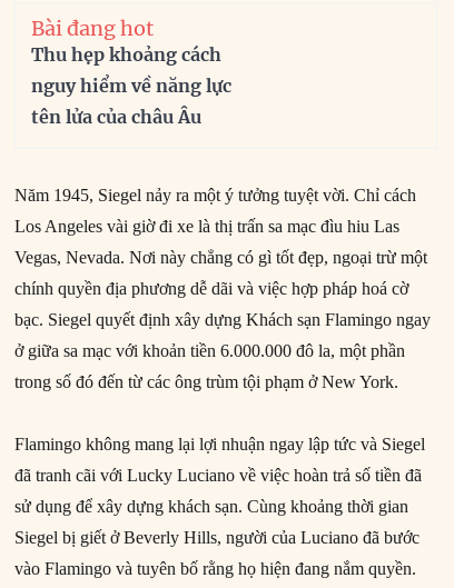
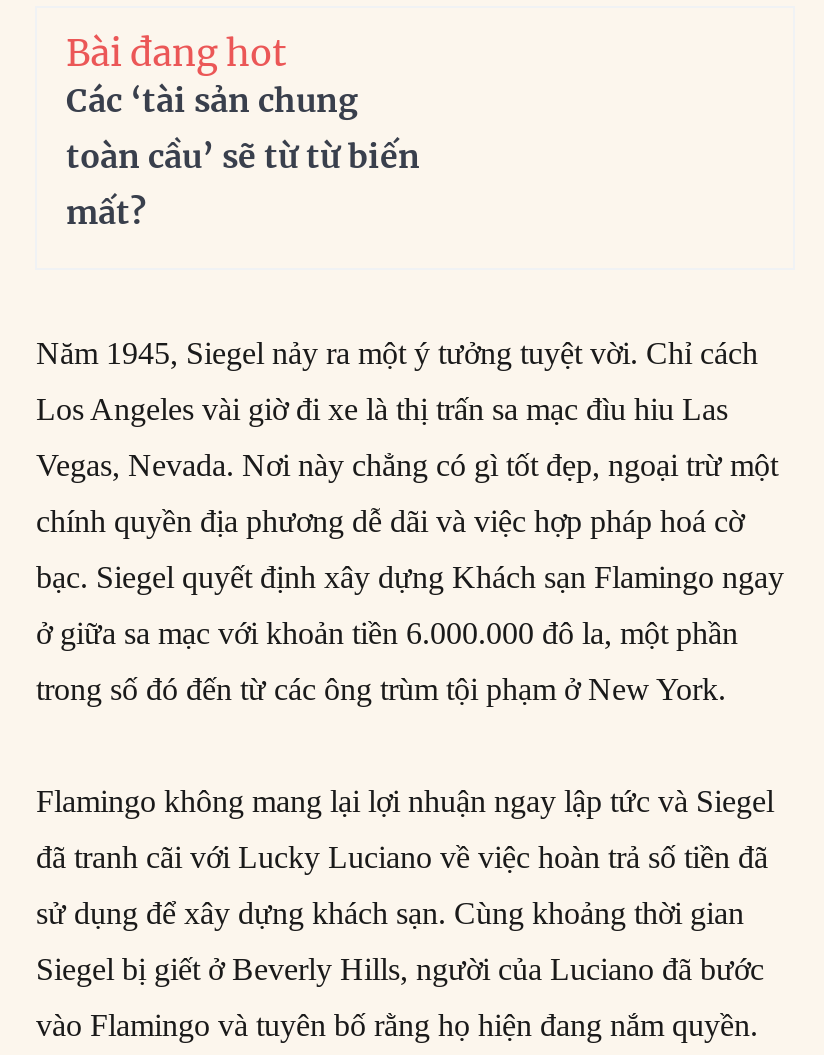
[32,44,232,128] Thu hẹp khoảng cách | nguy hiểm về năng lực | tên lửa của châu Âu -> [66,81,420,233] Các ‘tài sản chung | toàn cầu’ sẽ từ từ biến | mất?

